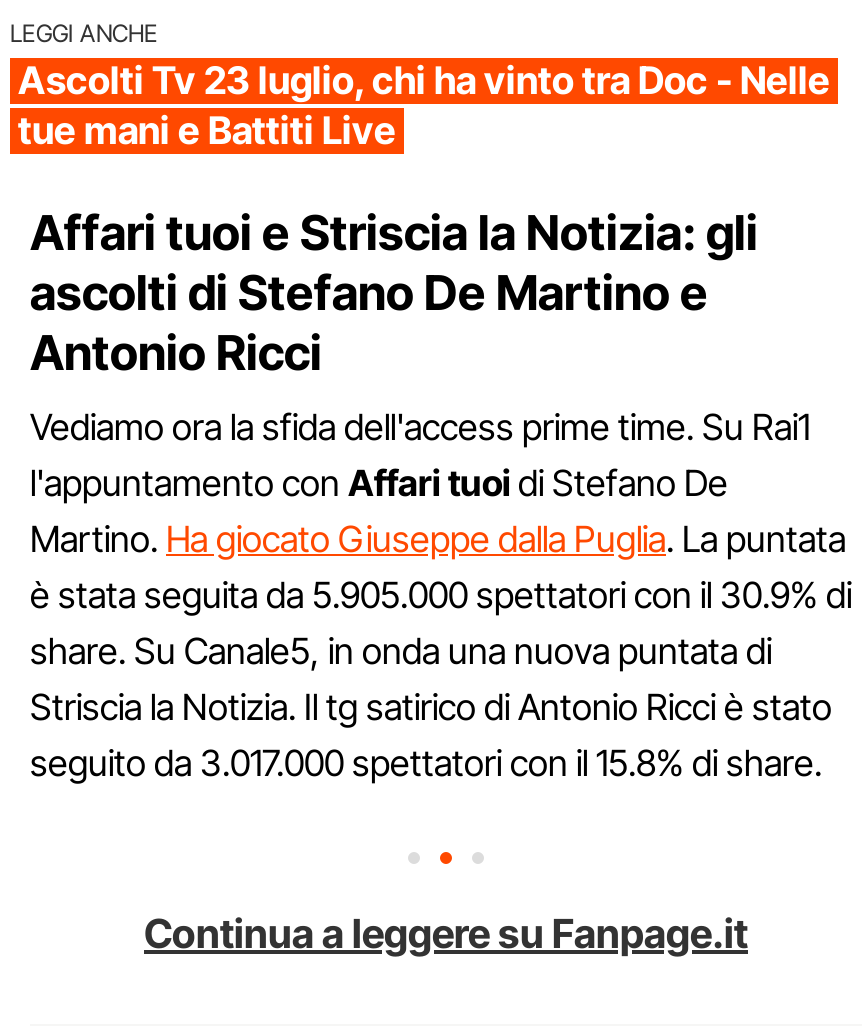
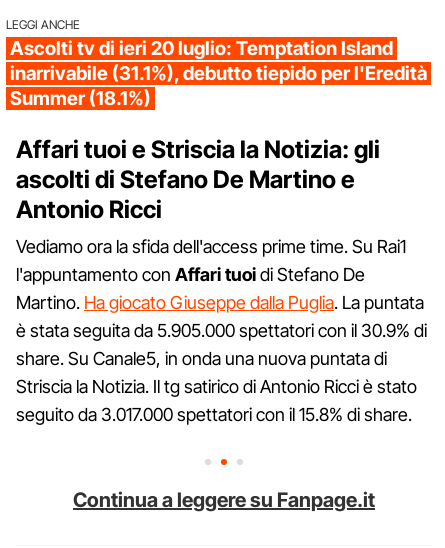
[18,58,830,154] Ascolti Tv 23 luglio, chi ha vinto tra Doc - Nelle | tue mani e Battiti Live -> [10,37,427,110] Ascolti tv di ieri 20 luglio: Temptation Island | inarrivabile (31.1%), debutto tiepido per l'Eredità | Summer (18.1%)

